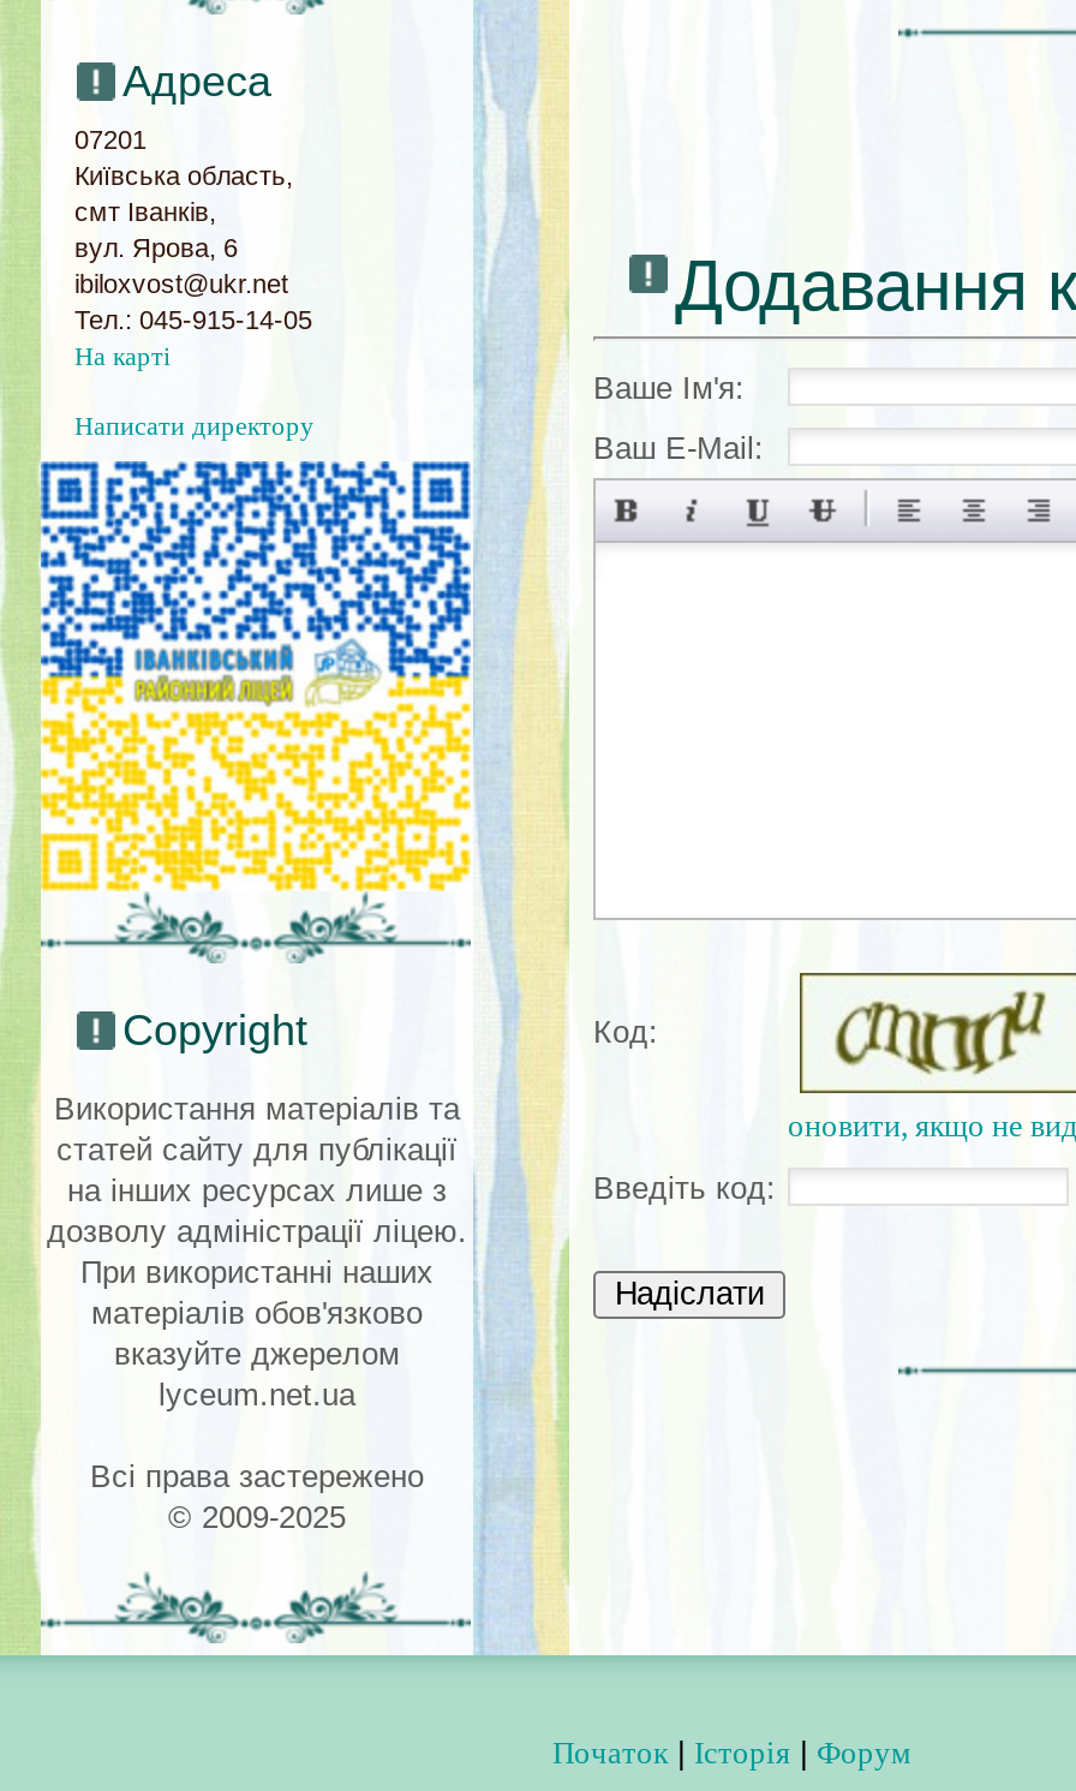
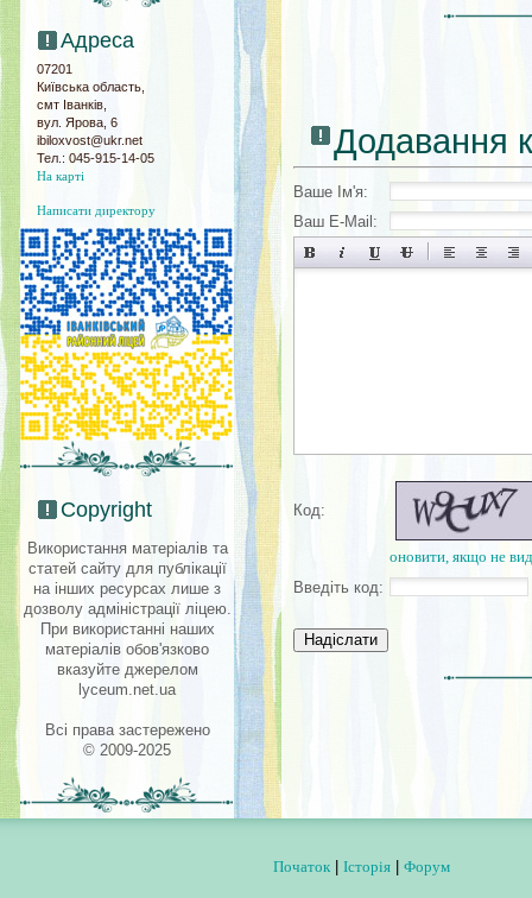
[800,973,1069,1093] [image] -> [395,481,528,540] [image]

